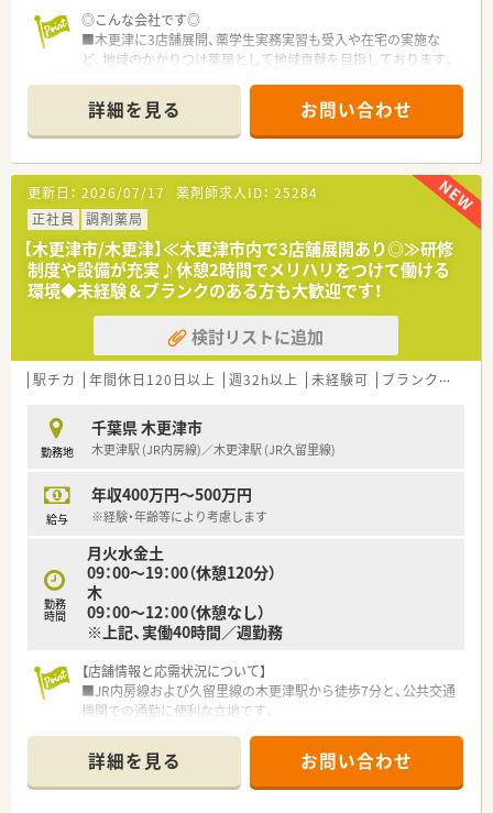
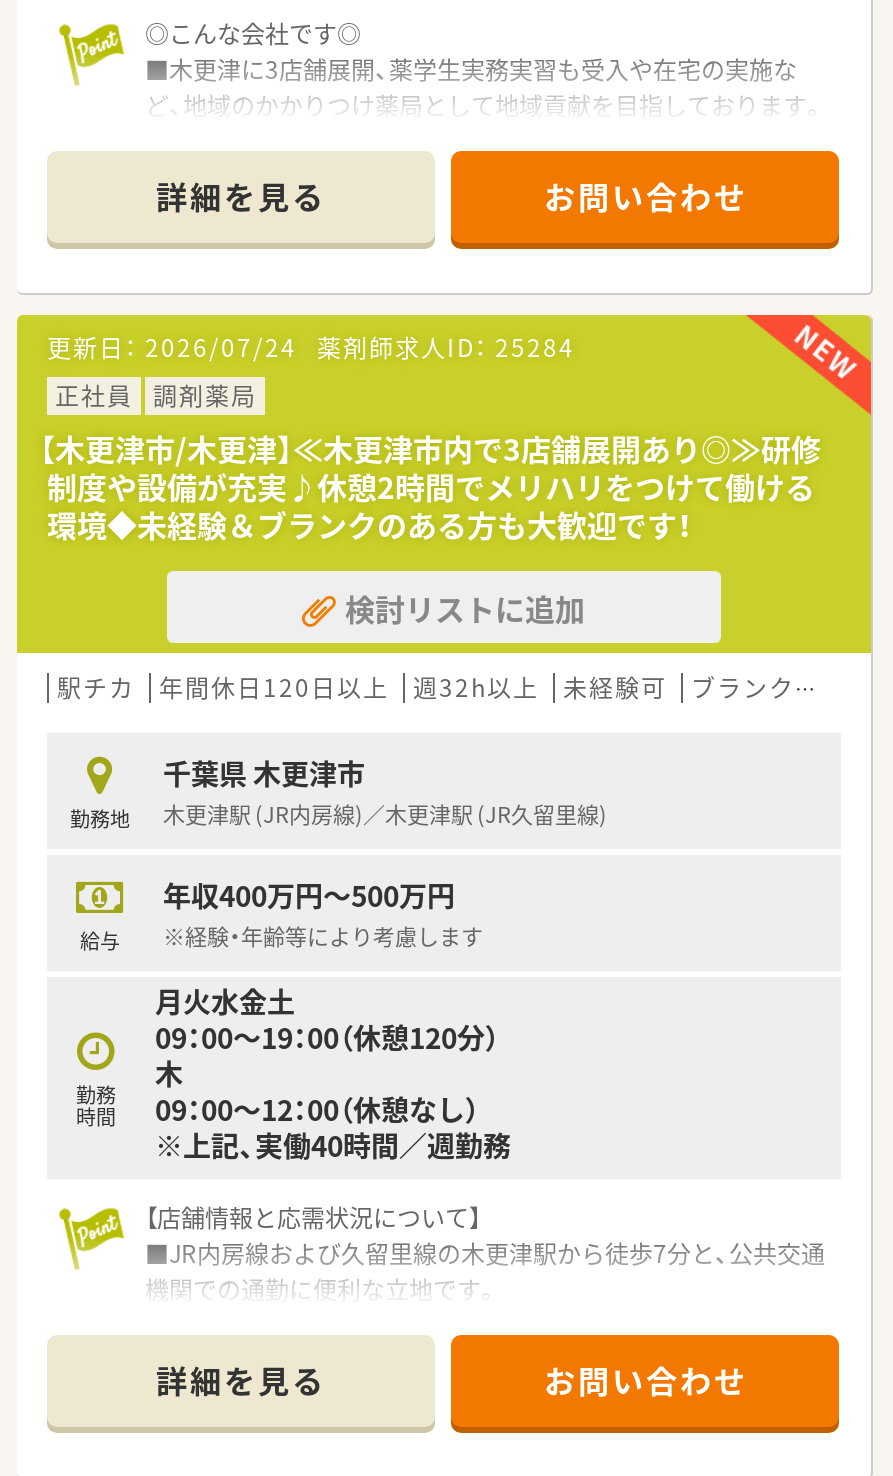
[28,183,318,202] 更新日：2026/07/17 薬剤師求人ID：25284 -> [47,330,575,366] 更新日：2026/07/24 薬剤師求人ID：25284

